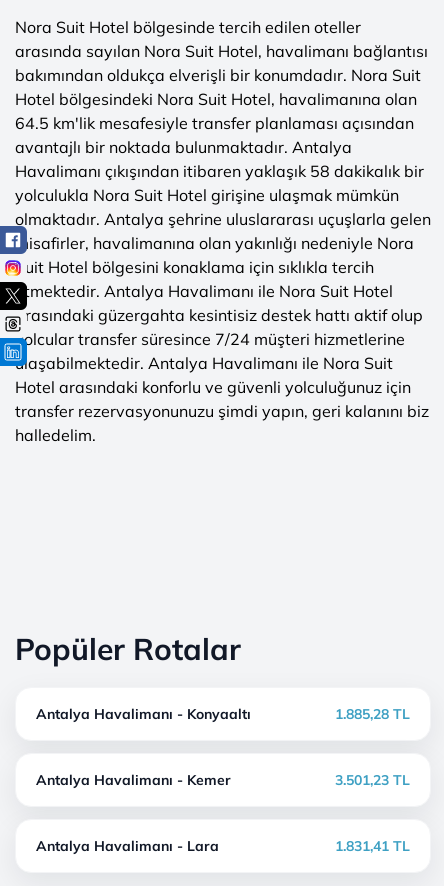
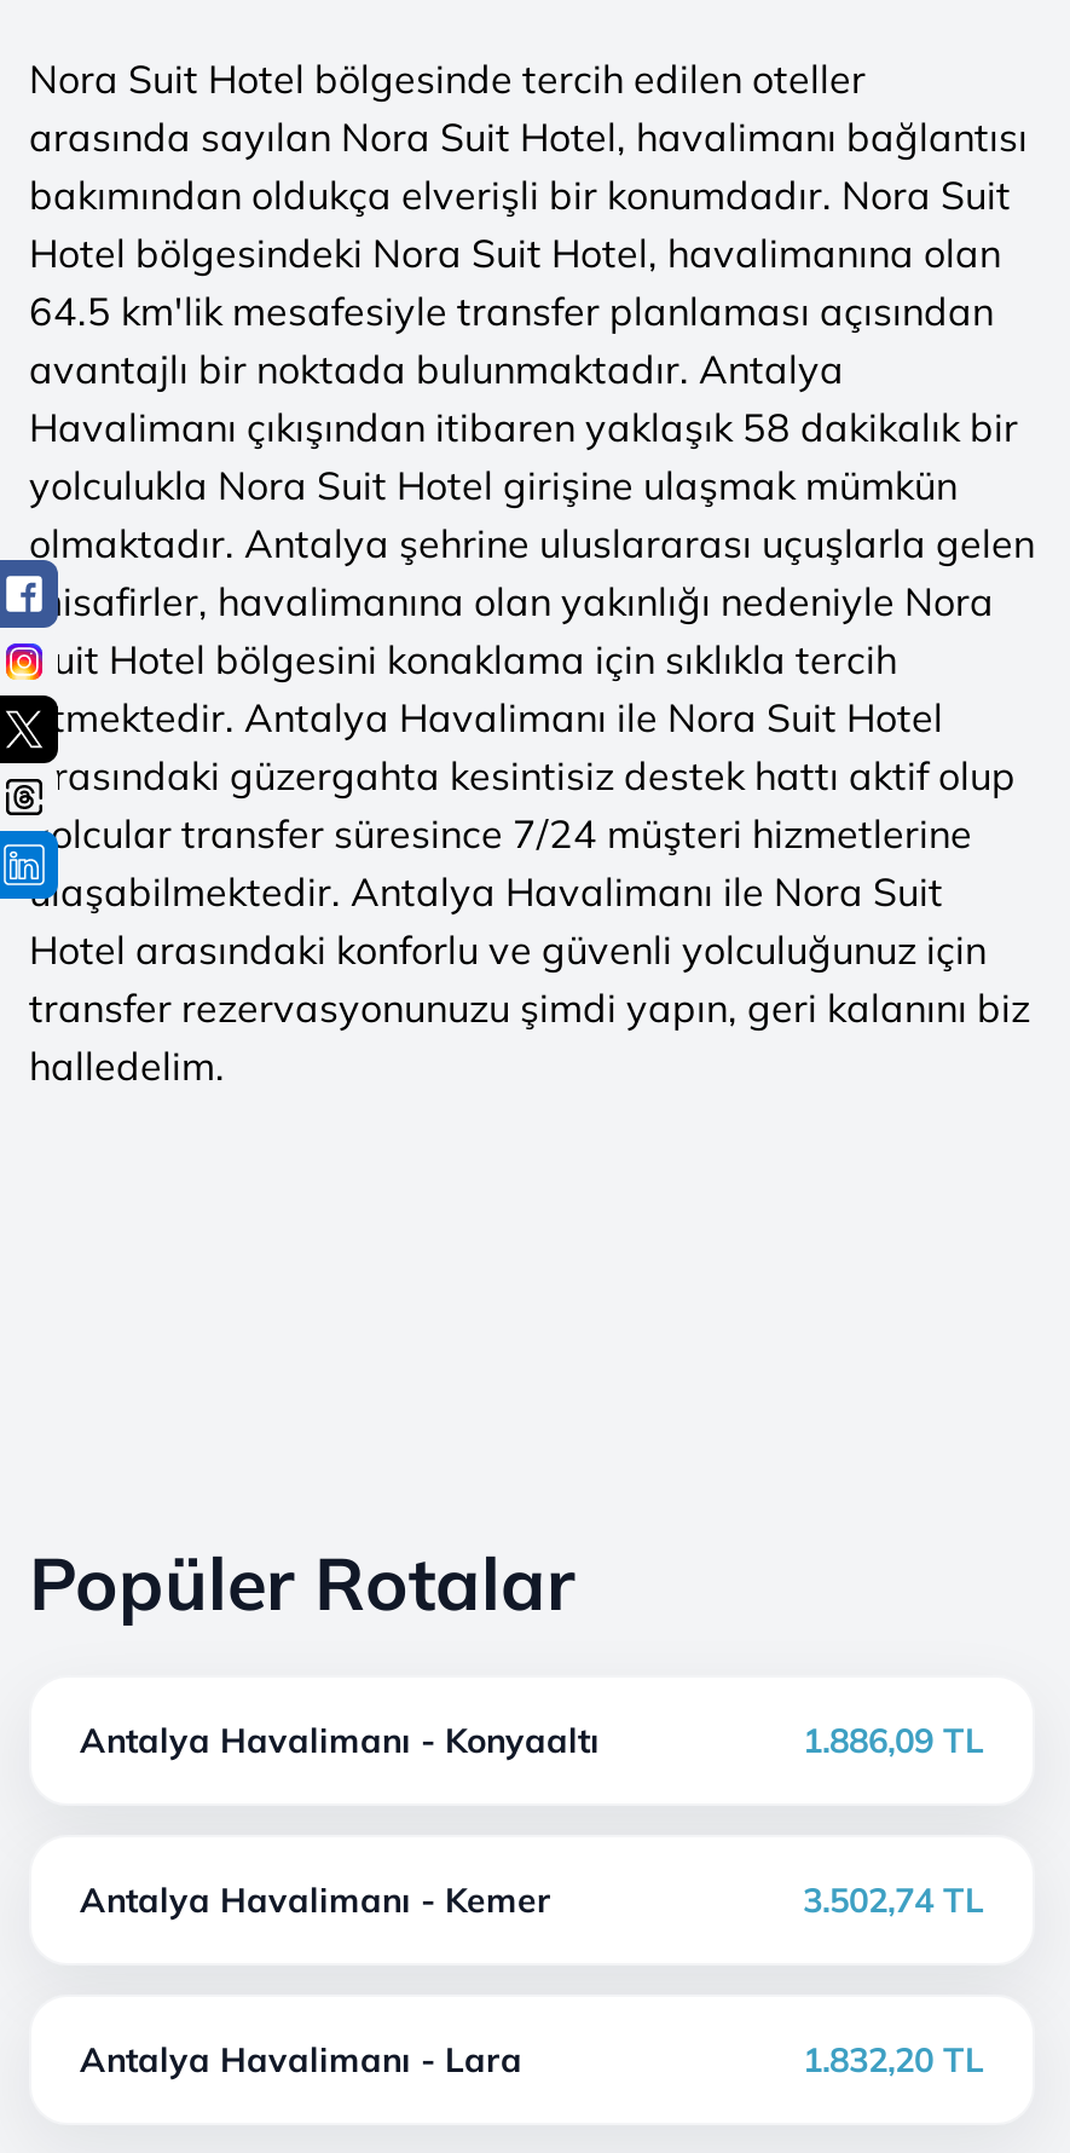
[335,705,410,723] 1.885,28 TL -> [803,1719,984,1762] 1.886,09 TL
[335,771,410,789] 3.501,23 TL -> [803,1878,984,1922] 3.502,74 TL
[335,837,410,855] 1.831,41 TL -> [803,2038,984,2082] 1.832,20 TL

